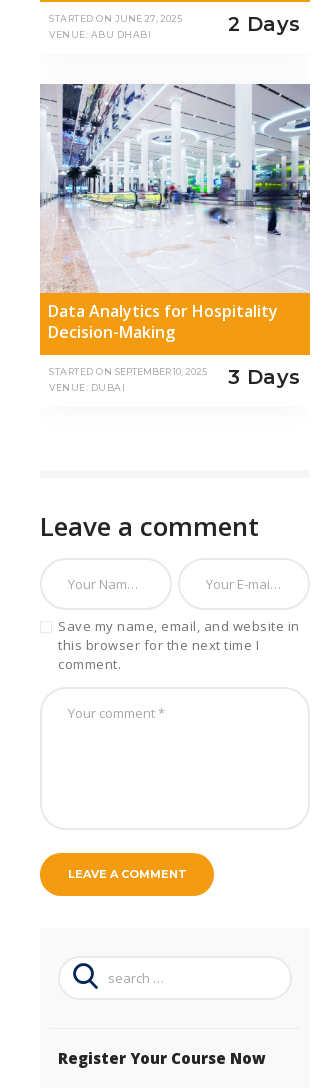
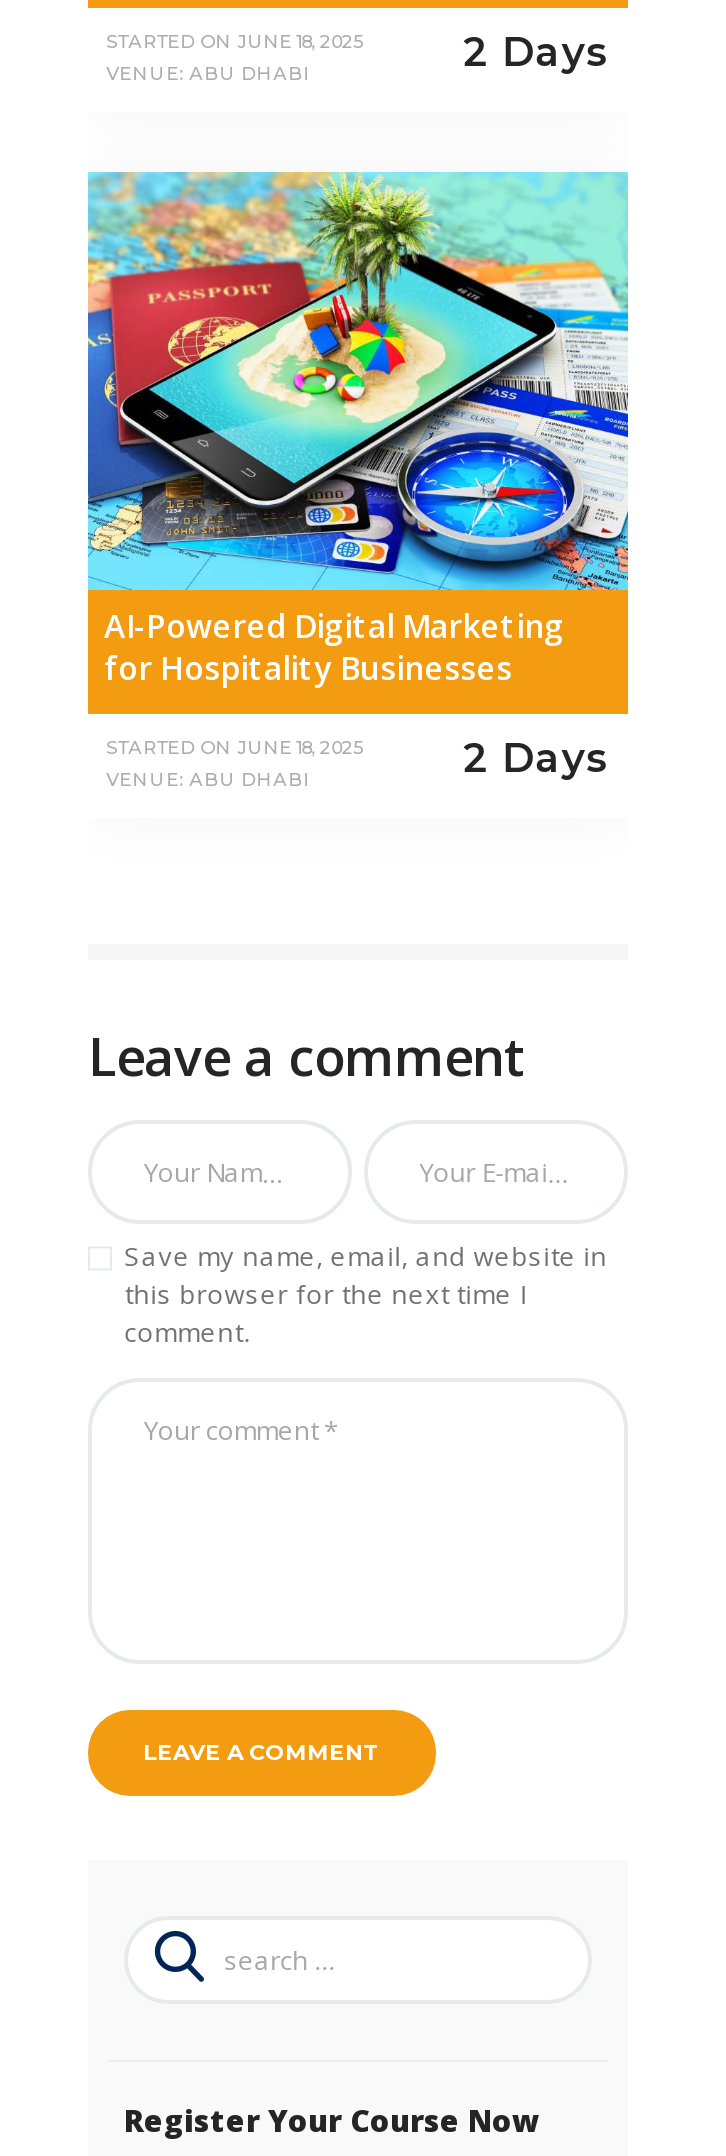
[49,13,182,24] STARTED ON JUNE 27, 2025 -> [106,30,363,52] STARTED ON JUNE 18, 2025
[40,83,311,343] [image] | Data Analytics for Hospitality | Decision-Making -> [86,170,630,690] [image] | AI-Powered Digital Marketing | for Hospitality Businesses
[49,366,207,377] STARTED ON SEPTEMBER 10, 2025 -> [106,736,363,758] STARTED ON JUNE 18, 2025
[49,365,301,393] VENUE: DUBAI | 3 Days -> [106,734,610,790] VENUE: ABU DHABI | 2 Days

